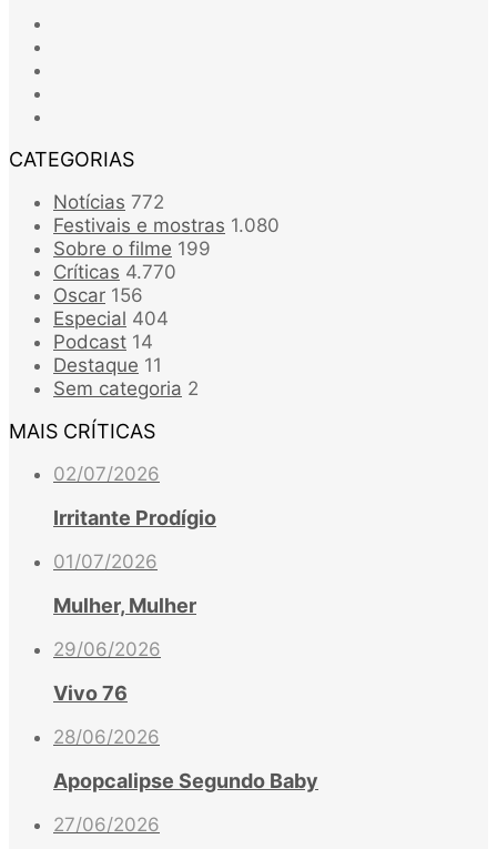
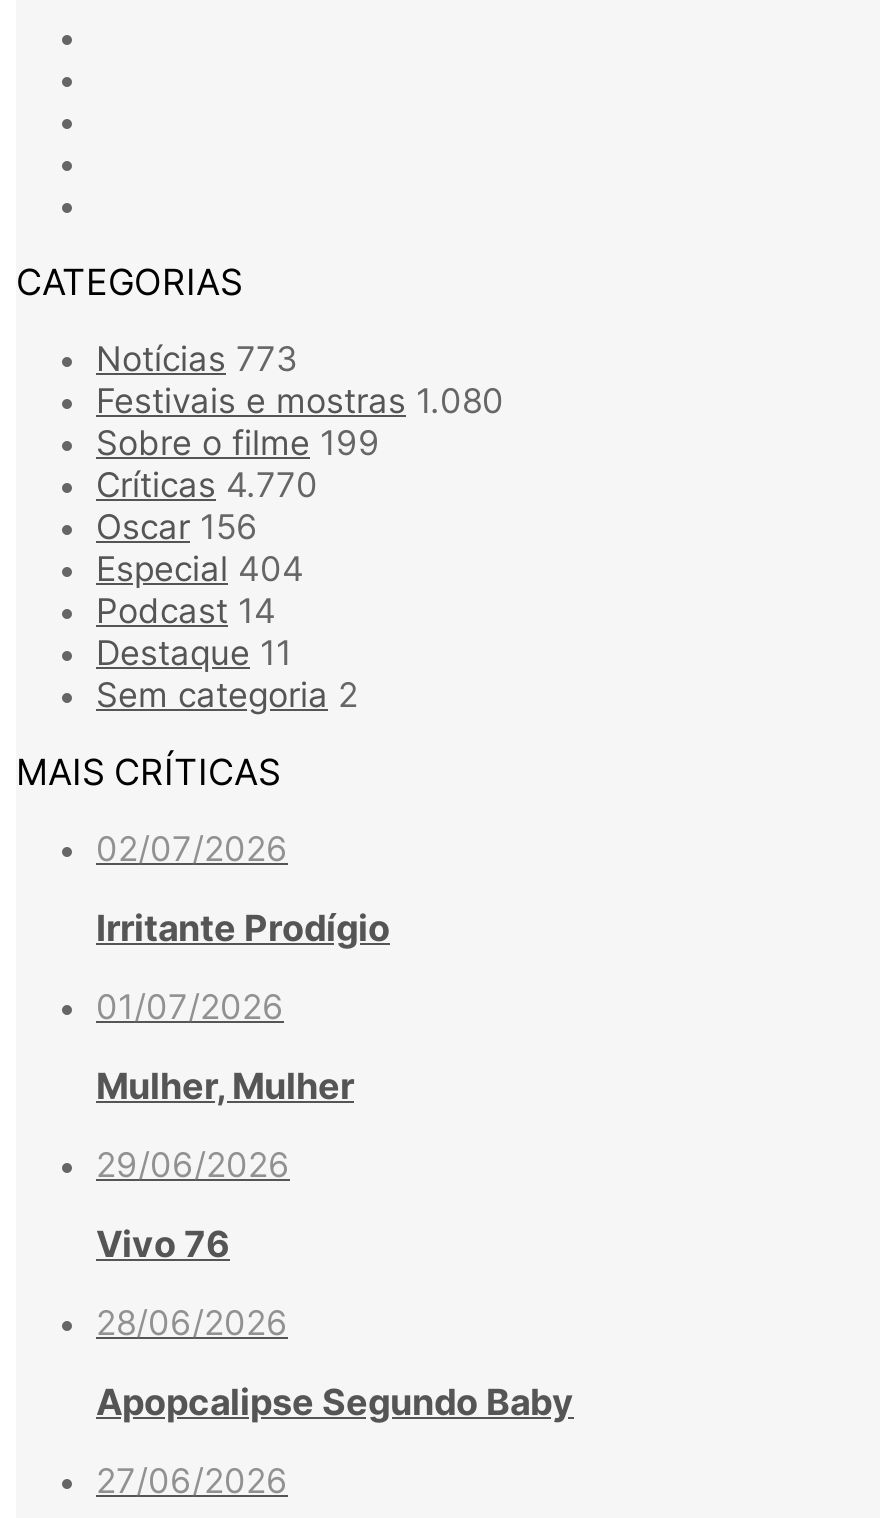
[53,191,164,213] Notícias 772 -> [96,339,298,379] Notícias 773

